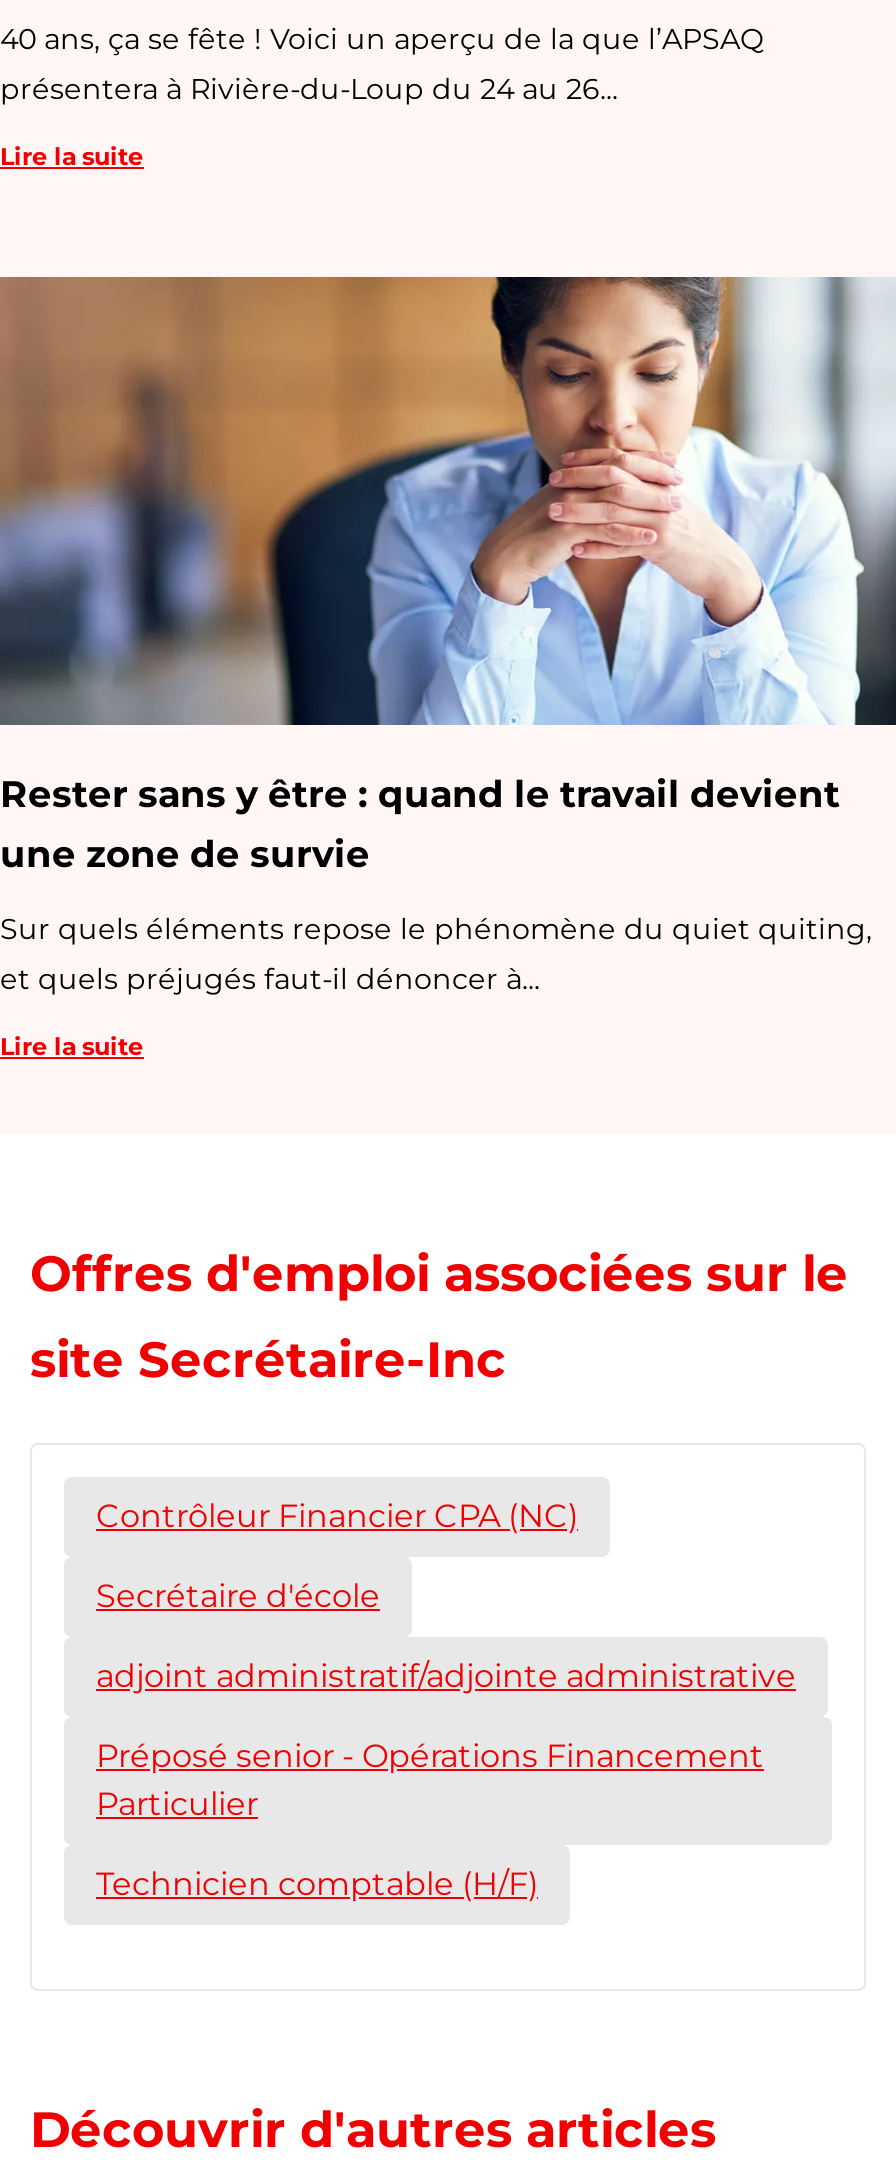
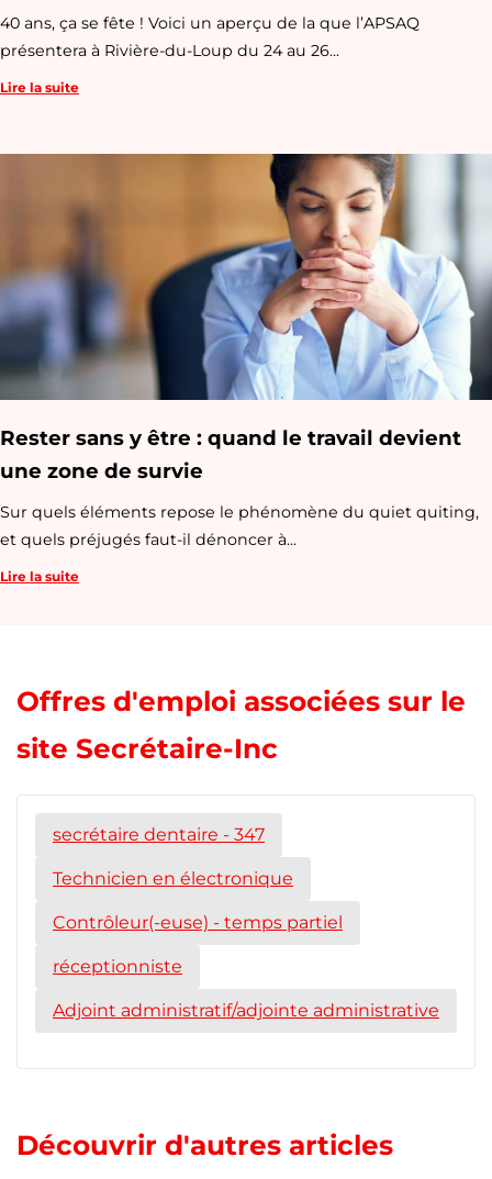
[96,1496,578,1534] Contrôleur Financier CPA (NC) -> [53,824,265,845] secrétaire dentaire - 347
[96,1576,380,1614] Secrétaire d'école -> [53,868,293,889] Technicien en électronique
[96,1656,796,1694] adjoint administratif/adjointe administrative -> [53,912,343,933] Contrôleur(-euse) - temps partiel
[96,1736,764,1822] Préposé senior - Opérations Financement | Particulier -> [53,956,182,976] réceptionniste
[96,1864,538,1902] Technicien comptable (H/F) -> [53,1000,439,1020] Adjoint administratif/adjointe administrative

